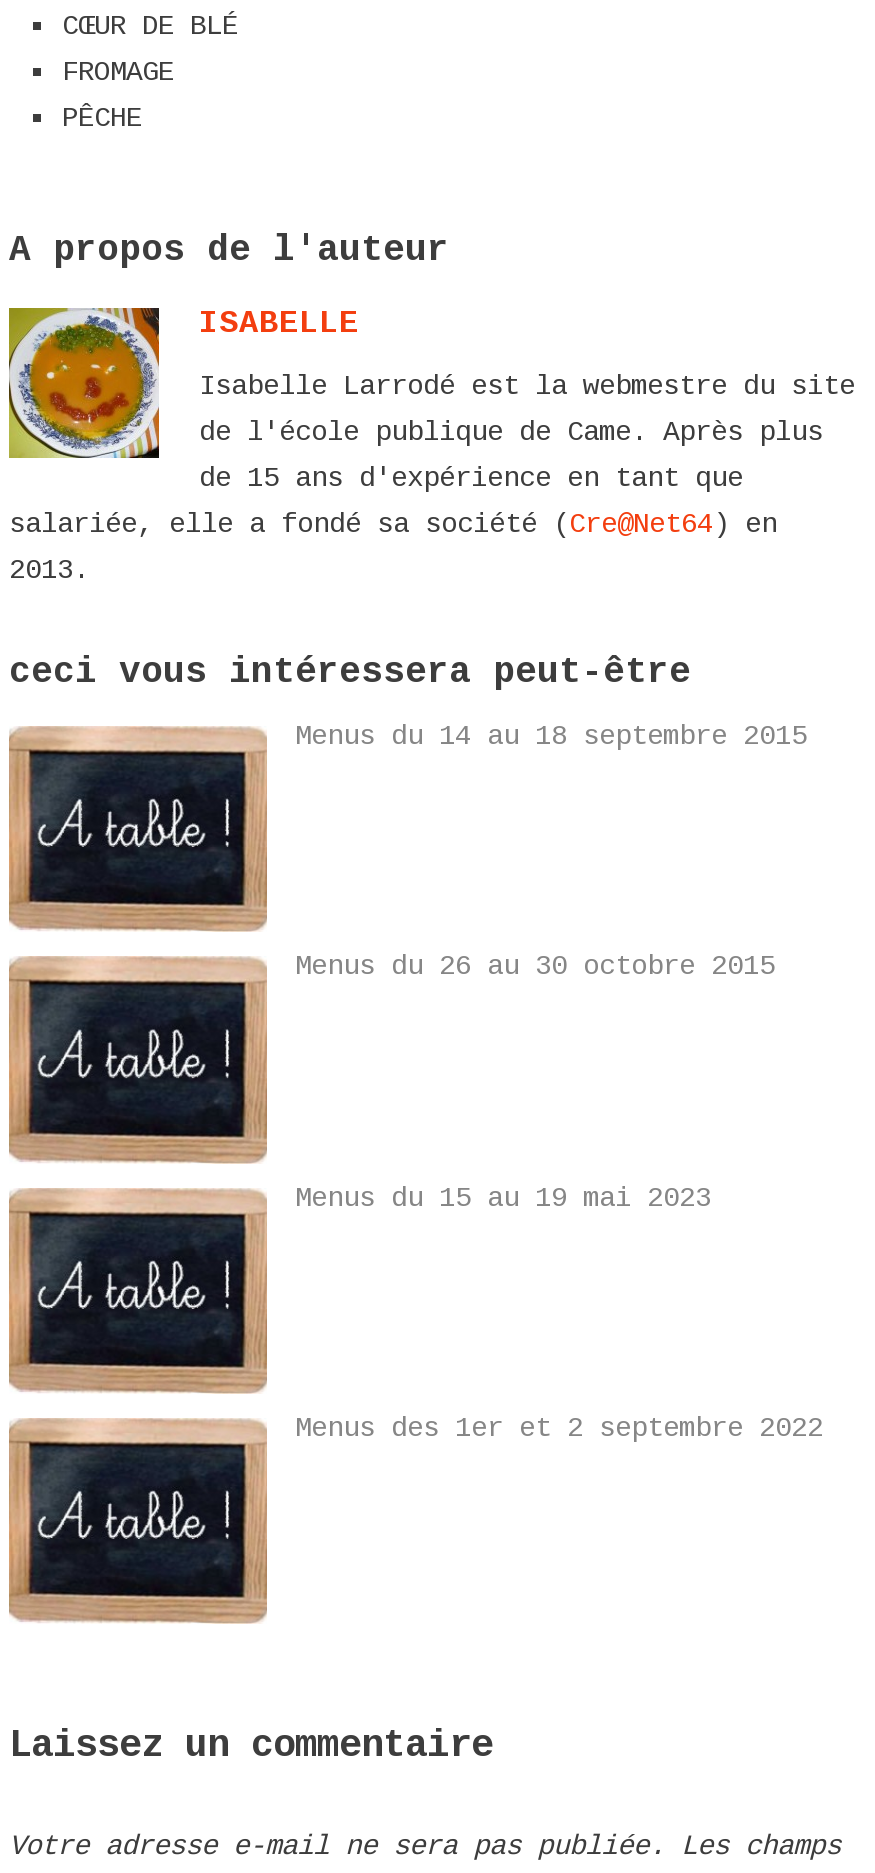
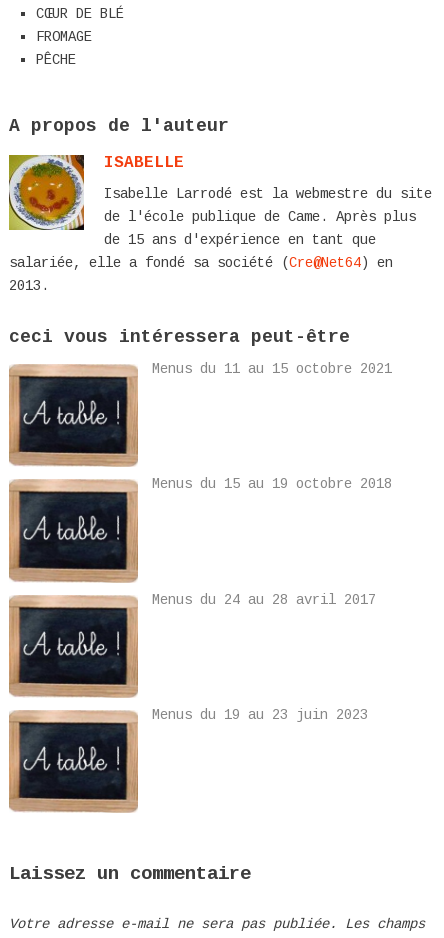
[295,720,807,752] Menus du 14 au 18 septembre 2015 -> [152,361,392,377] Menus du 11 au 15 octobre 2021
[295,950,775,982] Menus du 26 au 30 octobre 2015 -> [152,476,392,492] Menus du 15 au 19 octobre 2018
[295,1181,711,1213] Menus du 15 au 19 mai 2023 -> [152,592,376,608] Menus du 24 au 28 avril 2017
[295,1412,823,1444] Menus des 1er et 2 septembre 2022 -> [152,707,368,723] Menus du 19 au 23 juin 2023

